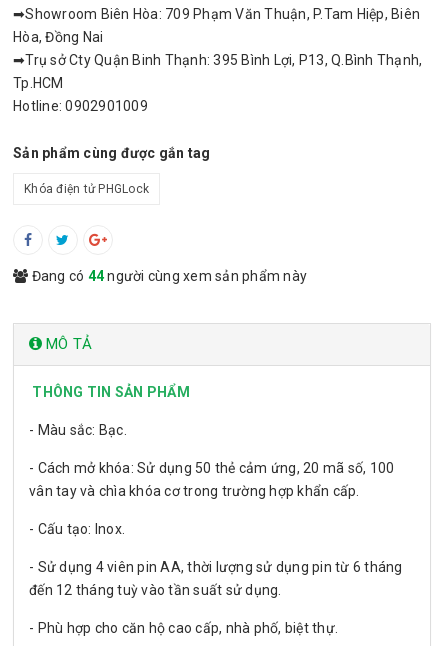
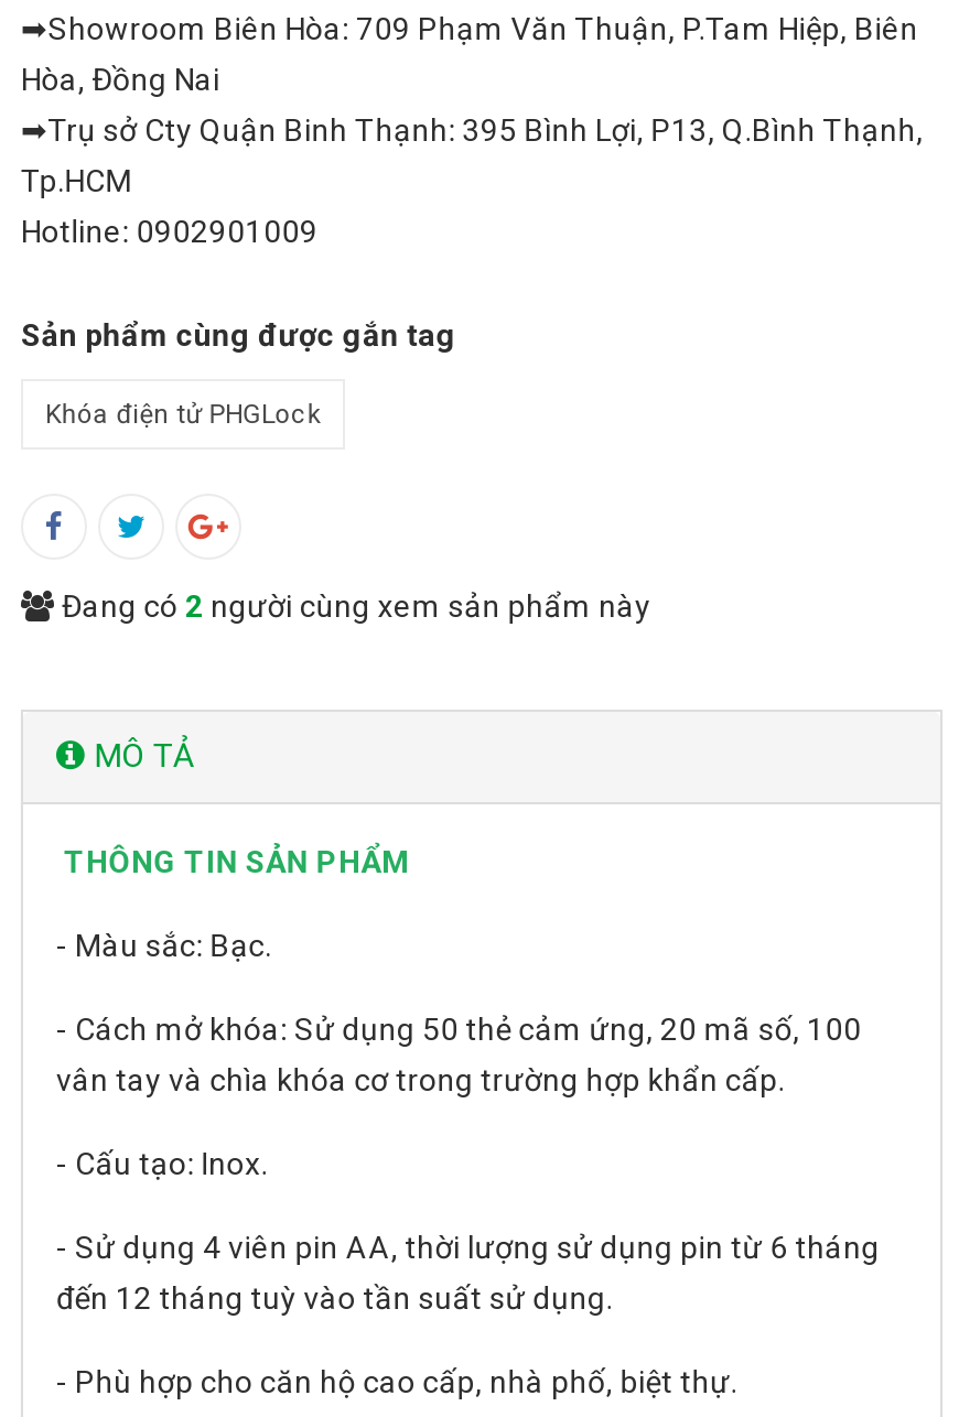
[28,268,307,284] Đang có 44 người cùng xem sản phẩm này -> [54,588,651,624] Đang có 2 người cùng xem sản phẩm này

